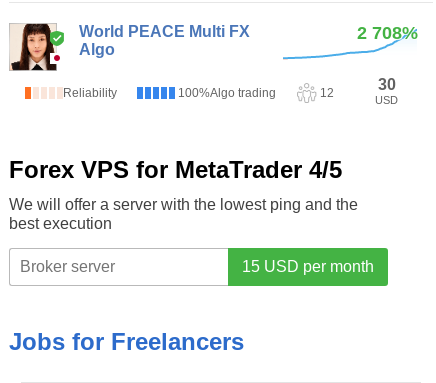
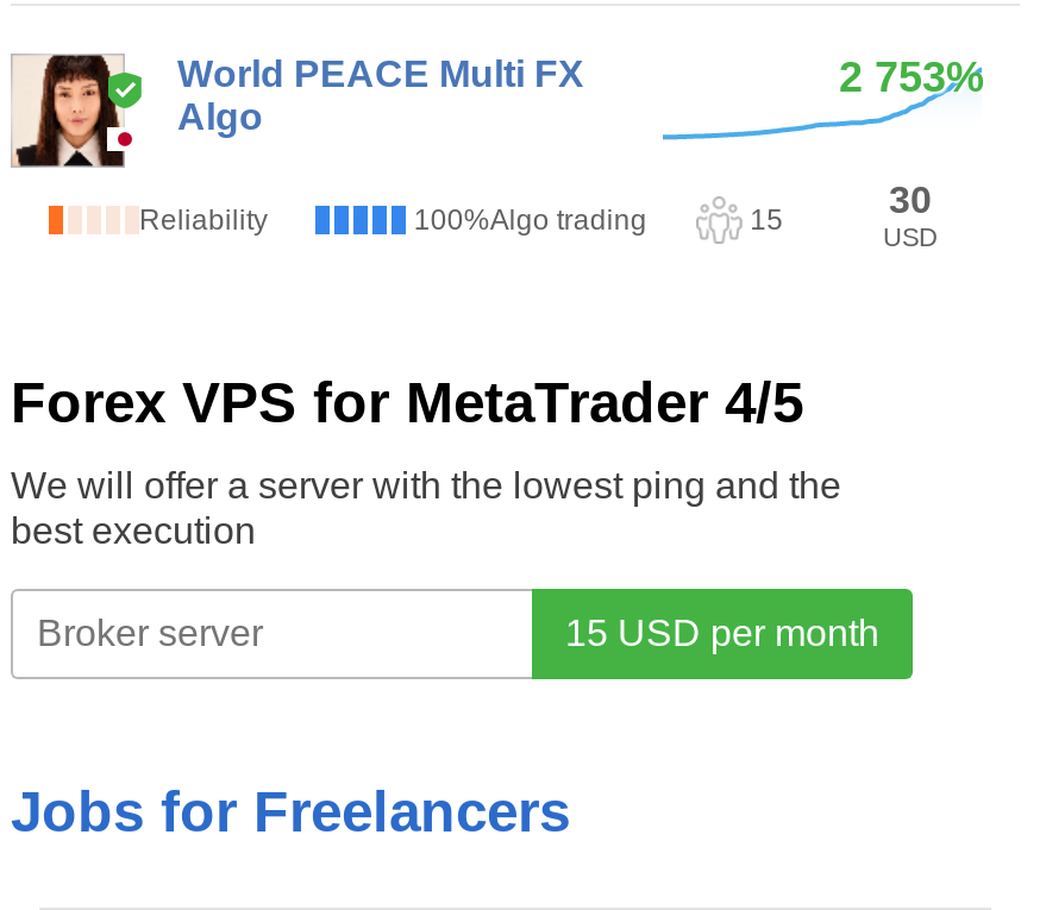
[357,23,418,43] 2 708% -> [839,54,984,102] 2 753%
[320,86,334,100] 12 -> [750,204,783,237] 15

